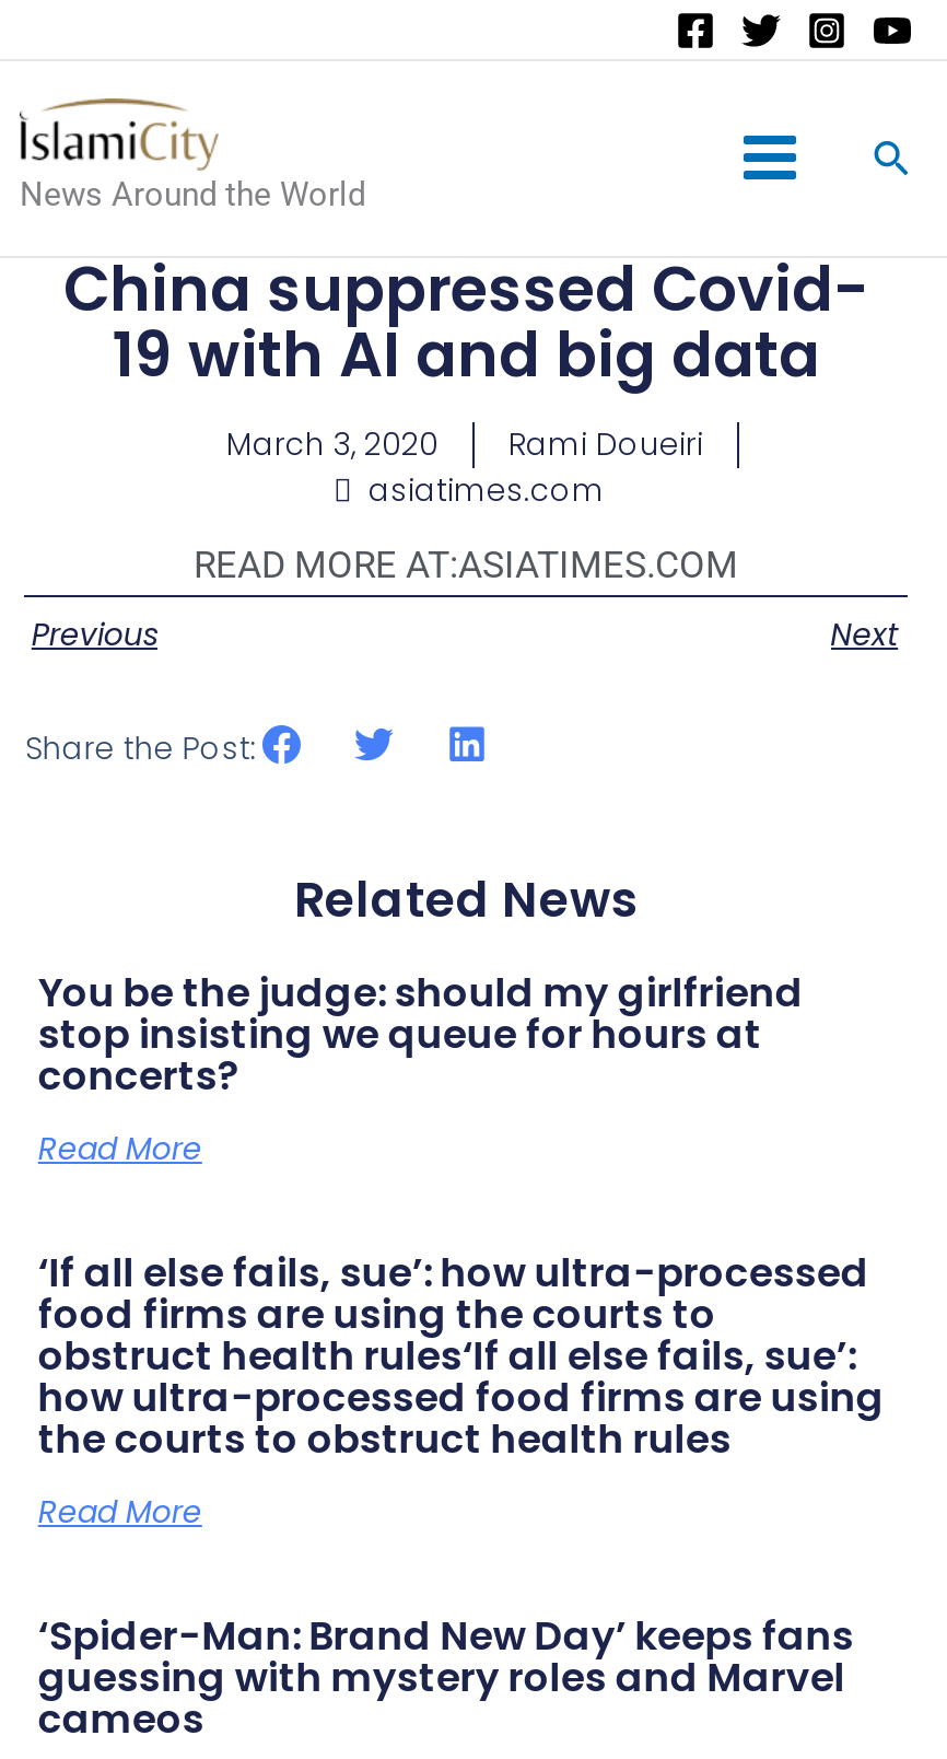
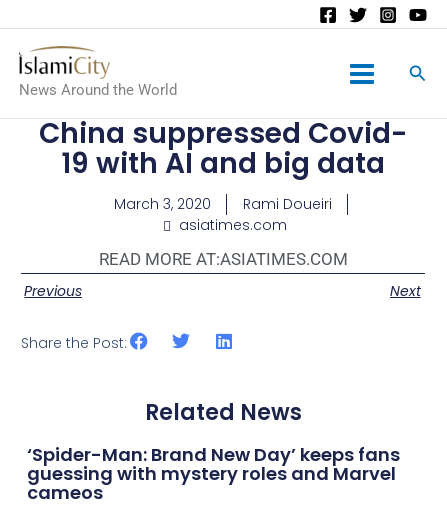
[38,964,884,1533] You be the judge: should my girlfriend | stop insisting we queue for hours at | concerts? | Read More | ‘If all else fails, sue’: how ultra-processed | food firms are using the courts to | obstruct health rules‘If all else fails, sue’: | how ultra-processed food firms are using | the courts to obstruct health rules | Read More -> none

